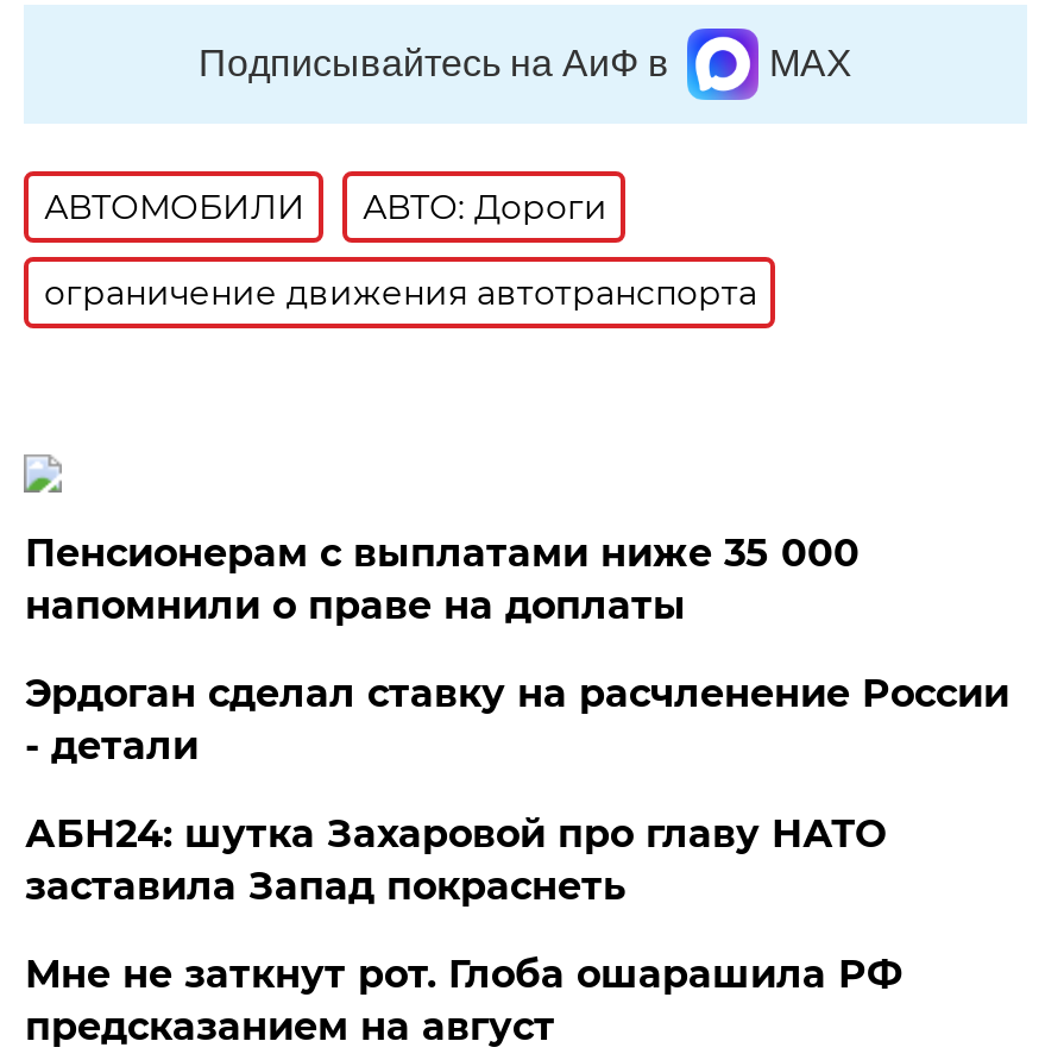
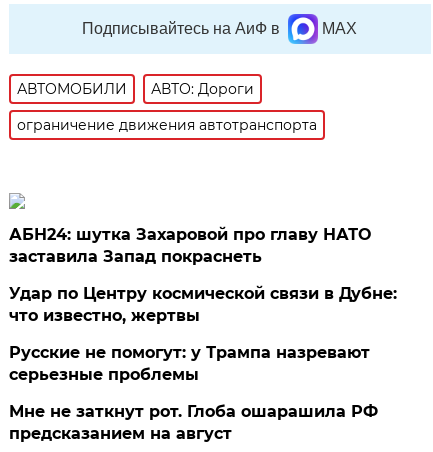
[25,530,1009,768] Пенсионерам с выплатами ниже 35 000 | напомнили о праве на доплаты | Эрдоган сделал ставку на расчленение России | - детали -> none
moved [25,811,885,909] -> [9,225,371,266]: АБН24: шутка Захаровой про главу НАТО | заставила Запад покраснеть
none -> [9,284,397,384] Удар по Центру космической связи в Дубне: | что известно, жертвы | Русские не помогут: у Трампа назревают | серьезные проблемы

